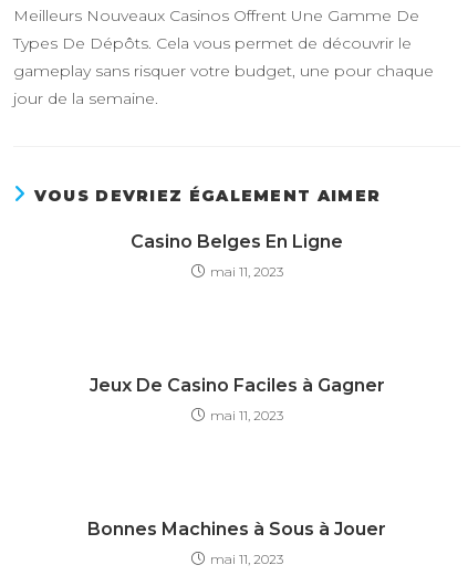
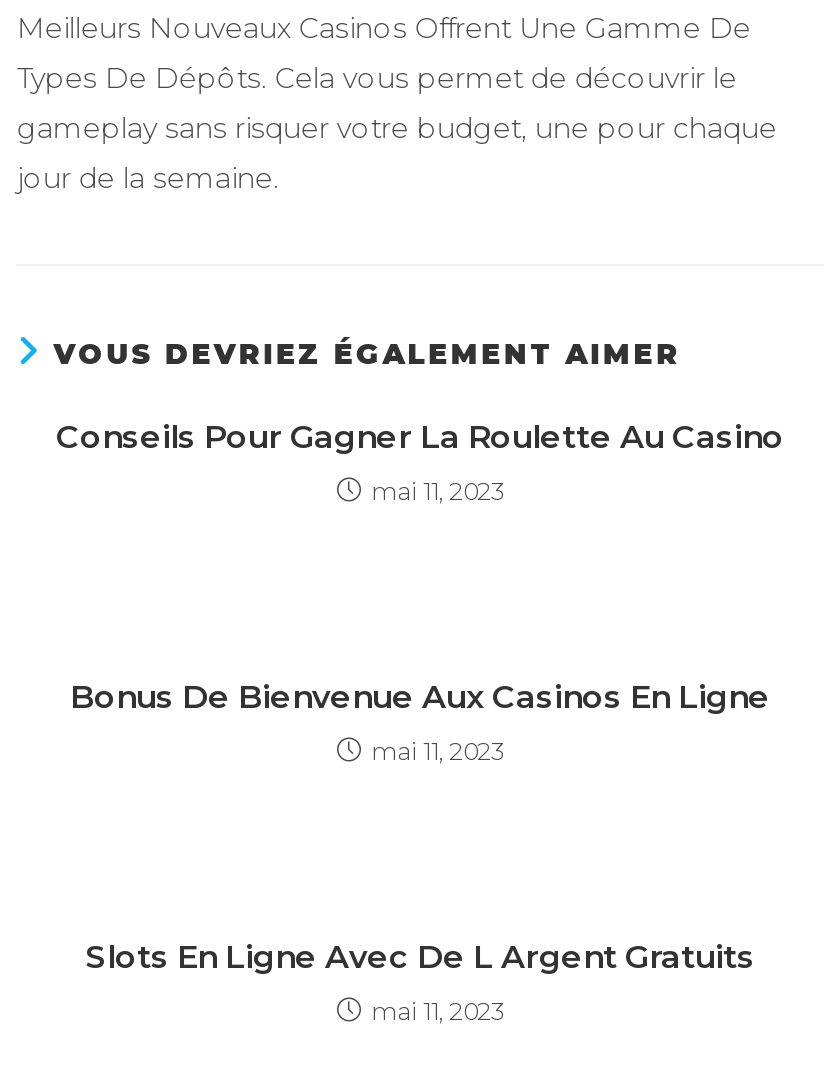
[131,231,343,252] Casino Belges En Ligne -> [56,418,784,456] Conseils Pour Gagner La Roulette Au Casino
[89,375,384,396] Jeux De Casino Faciles à Gagner -> [70,678,770,716] Bonus De Bienvenue Aux Casinos En Ligne
[87,519,386,540] Bonnes Machines à Sous à Jouer -> [85,938,755,976] Slots En Ligne Avec De L Argent Gratuits

